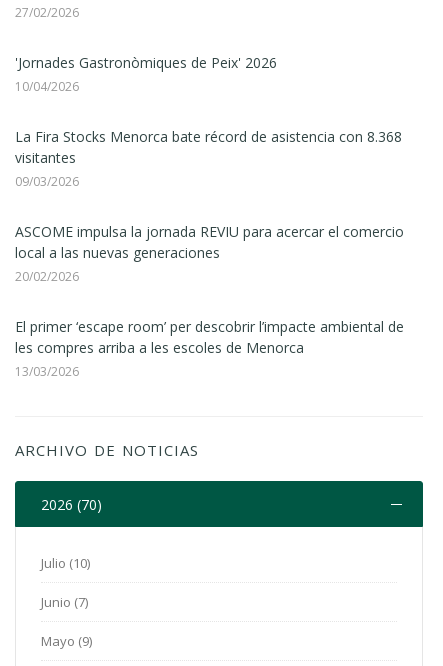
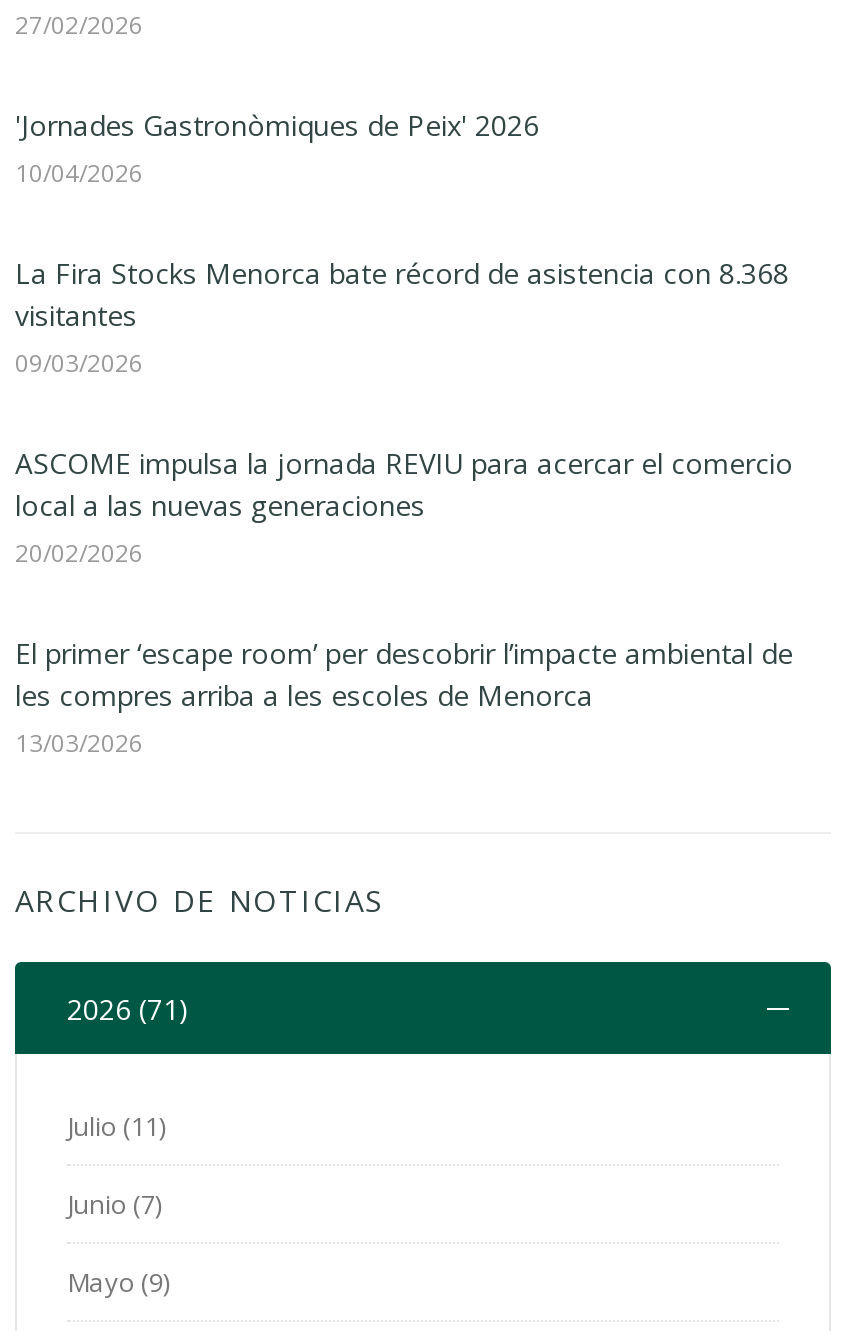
[41,495,102,514] 2026 (70) -> [67,990,189,1028] 2026 (71)
[41,554,90,572] Julio (10) -> [67,1108,165,1144] Julio (11)

